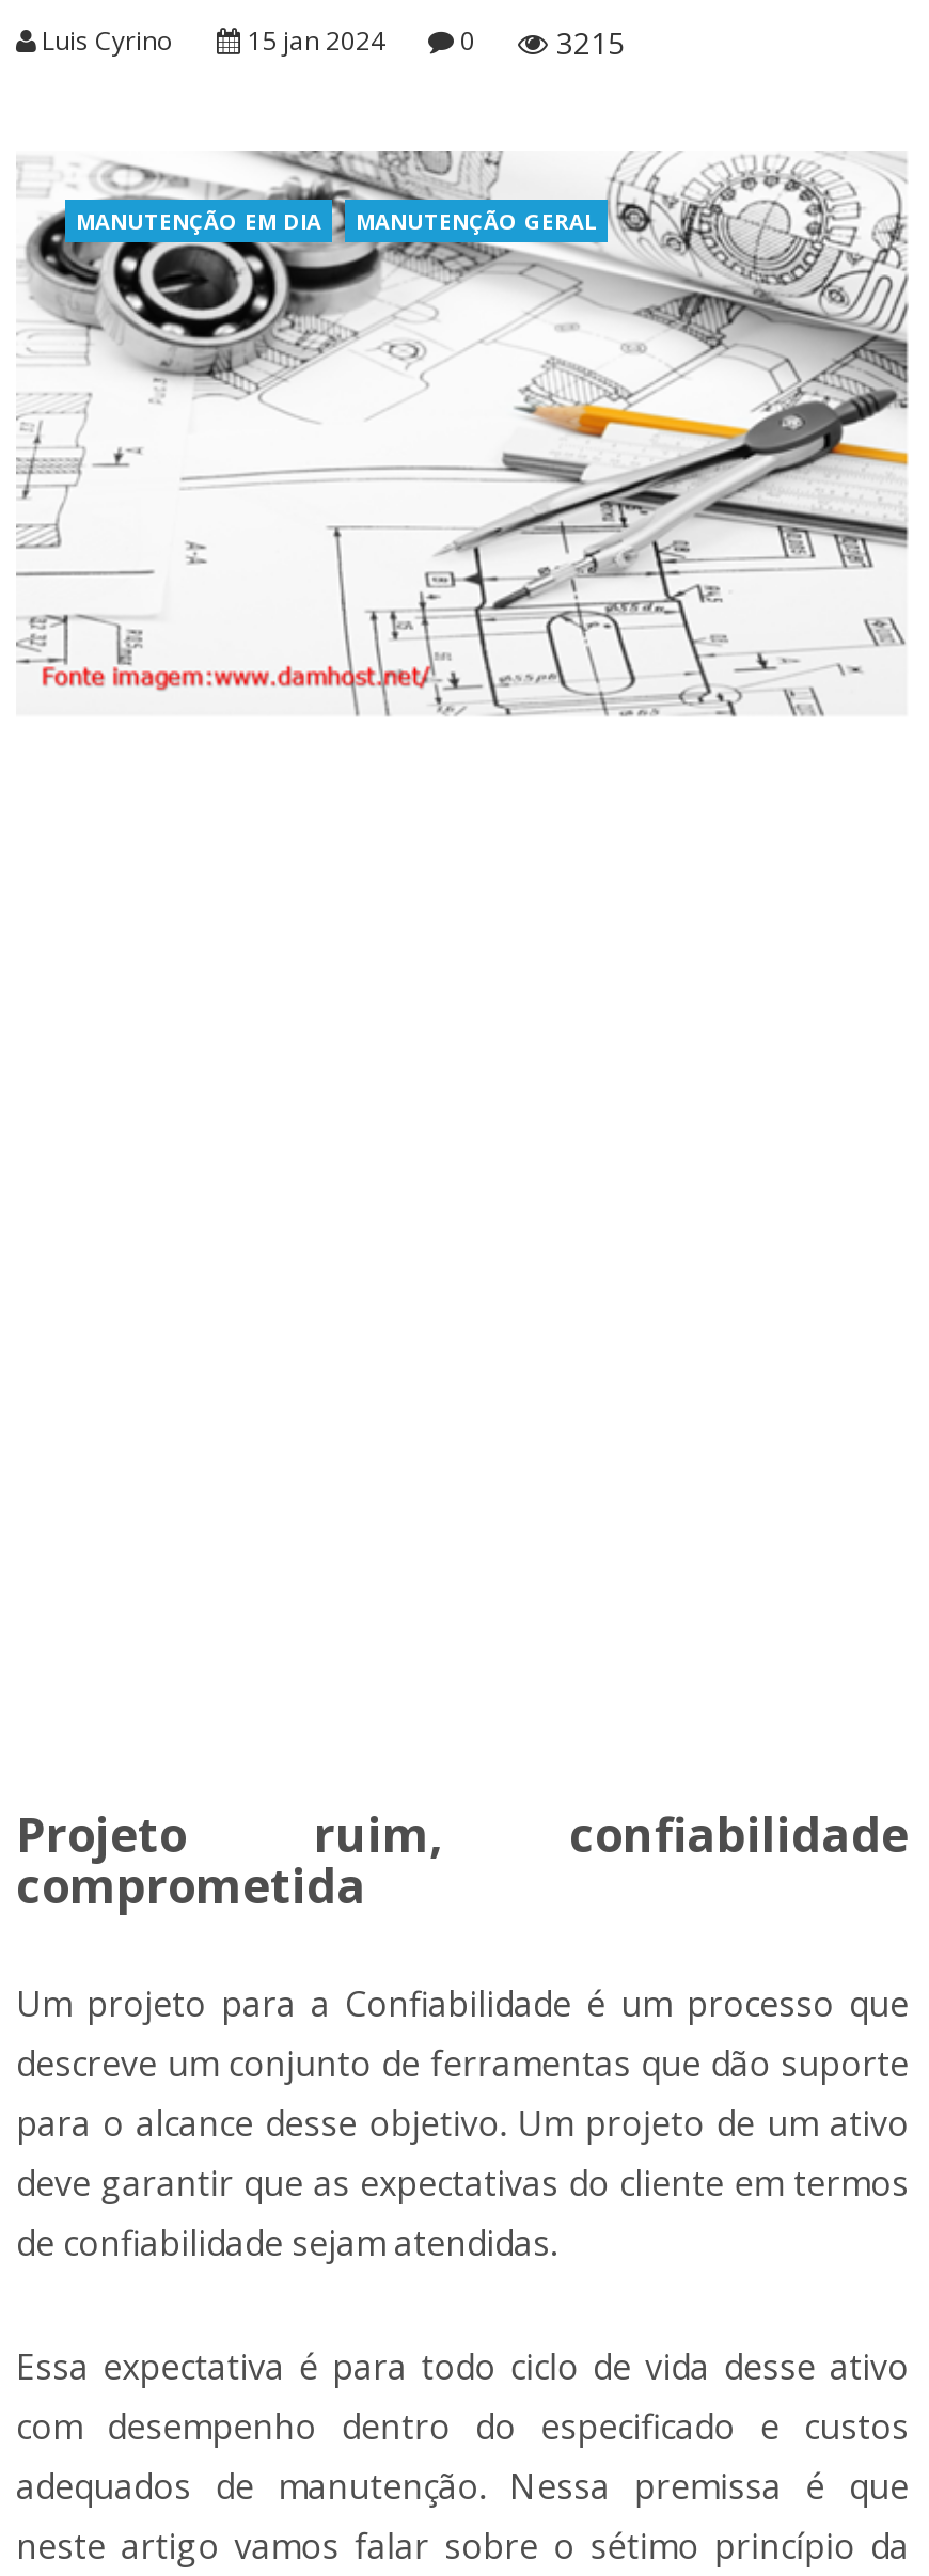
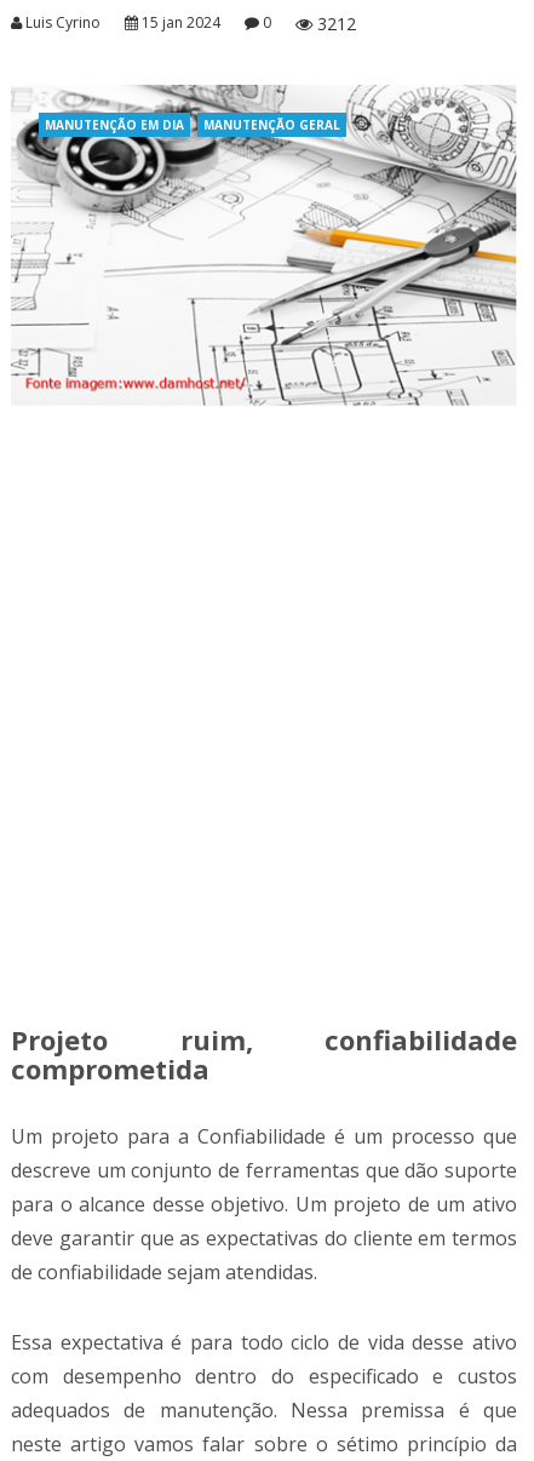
[35,22,625,63] Luis Cyrino 15 jan 2024 0 3215 -> [22,12,356,35] Luis Cyrino 15 jan 2024 0 3212

